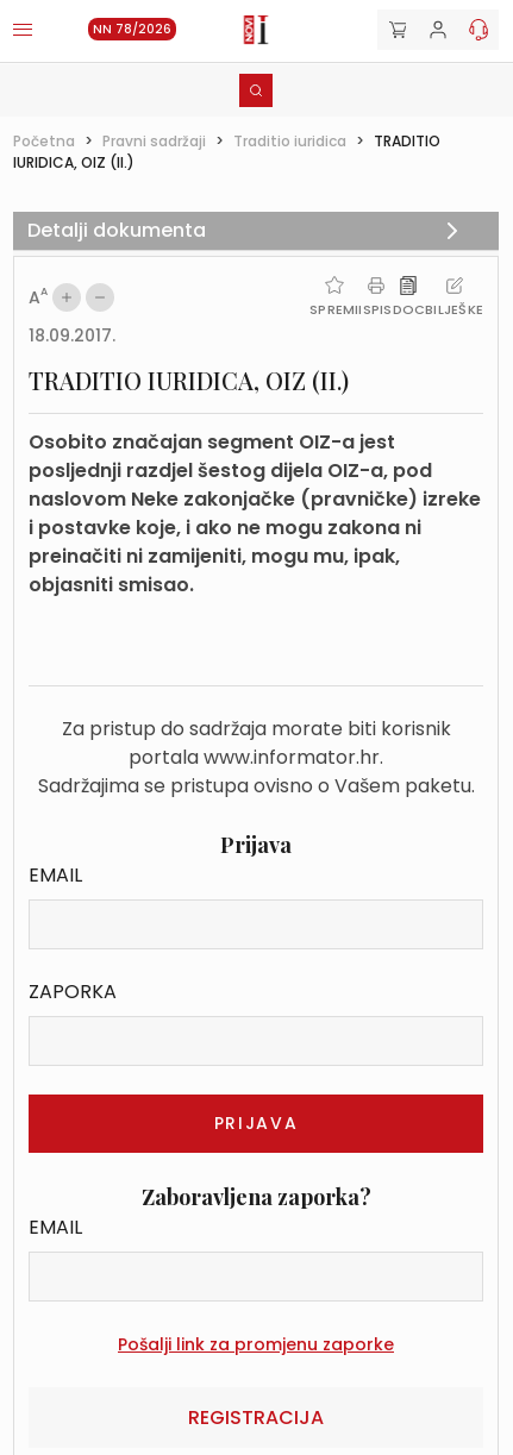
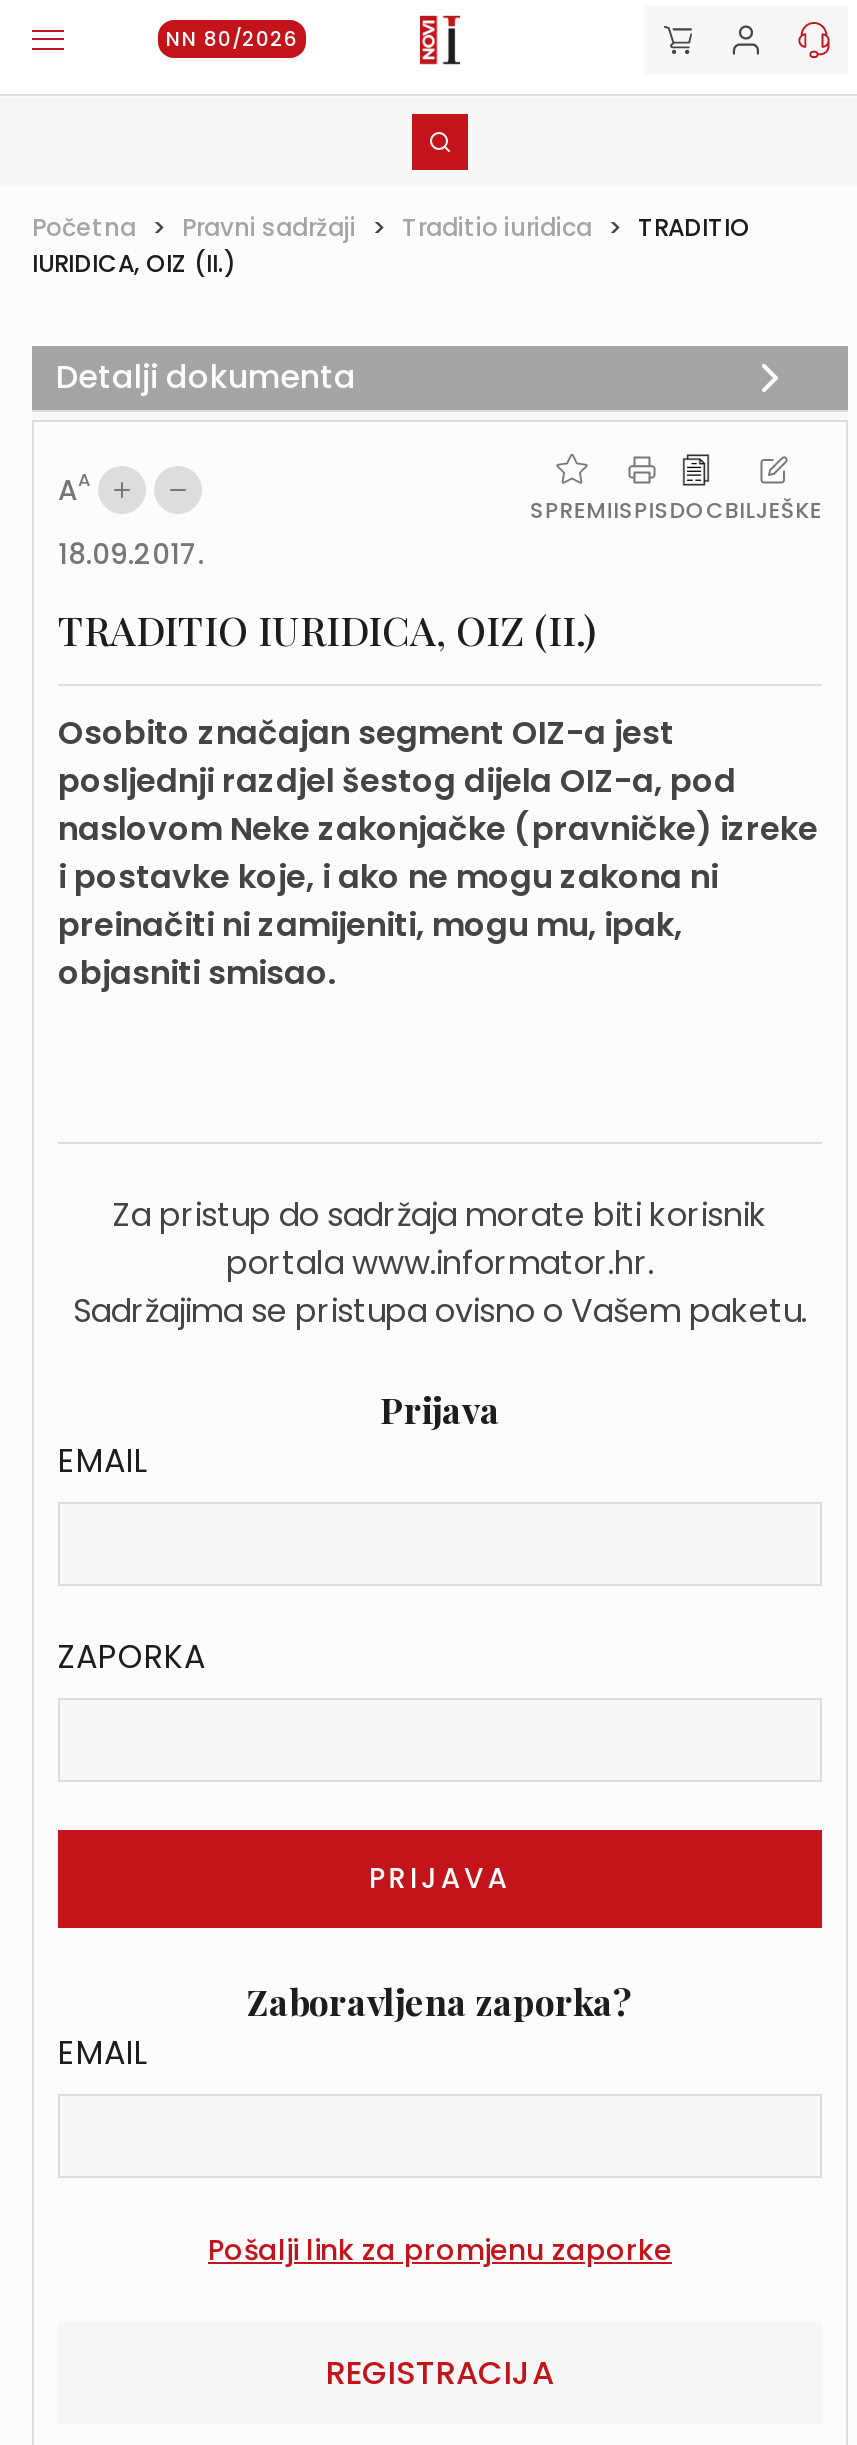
[93,20,171,38] NN 78/2026 -> [166,24,298,54] NN 80/2026

